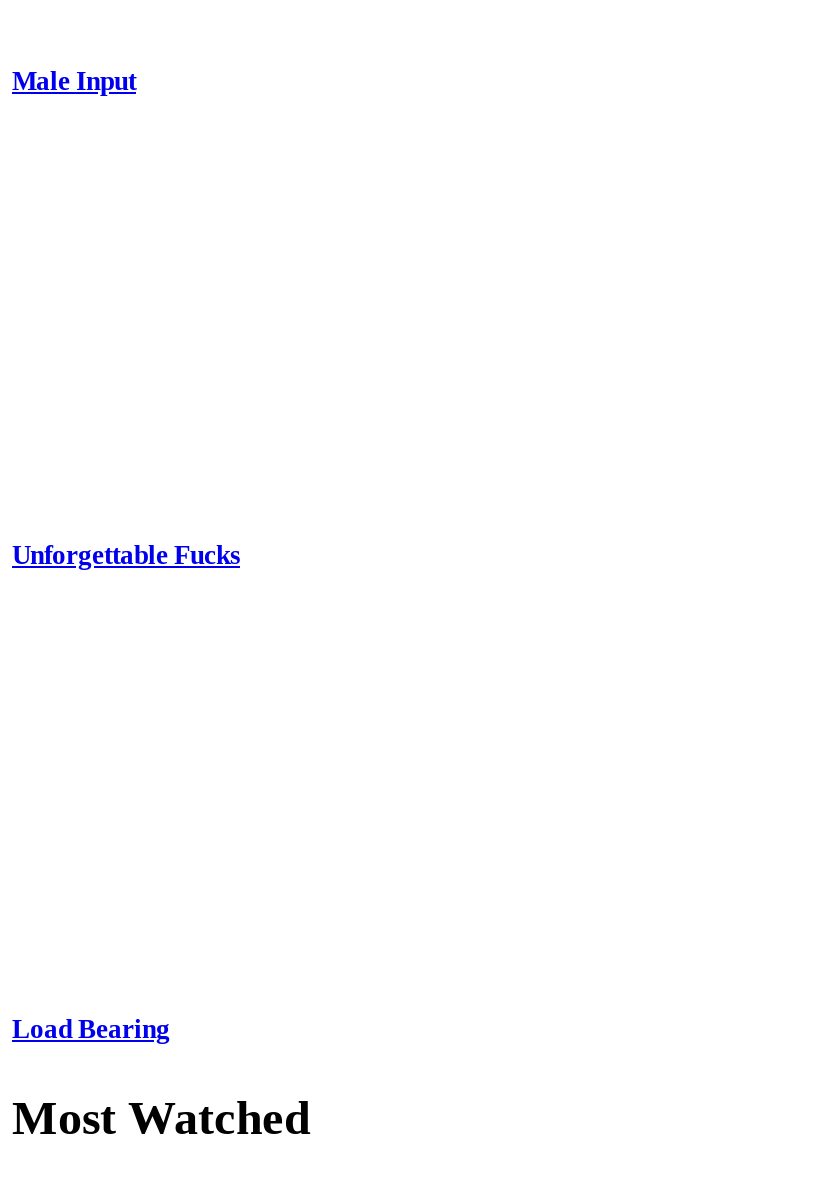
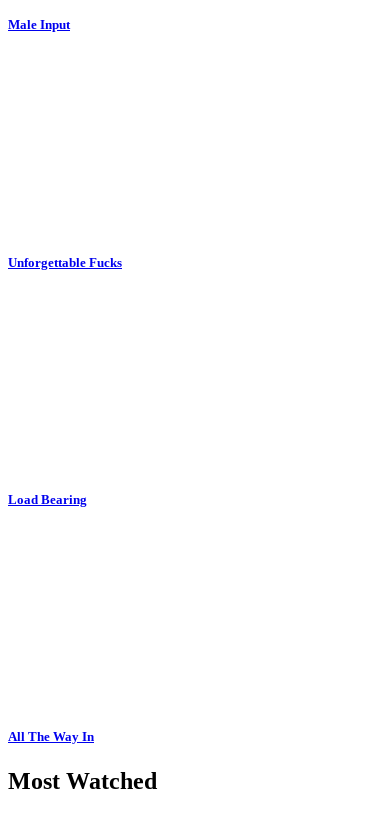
none -> [8,729,94,744] All The Way In

